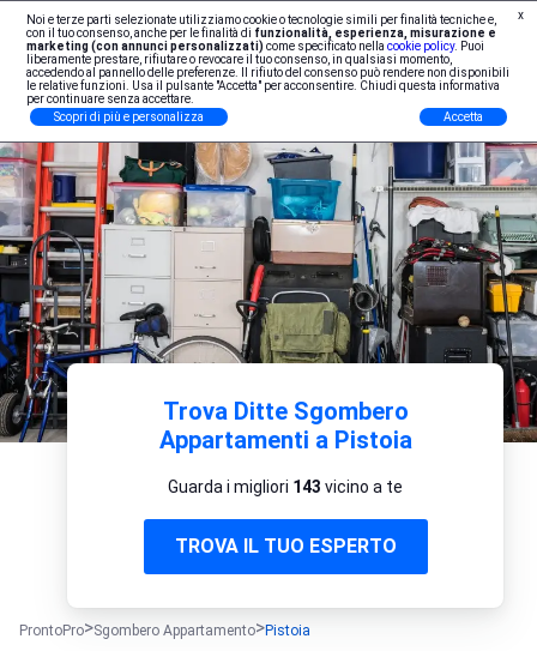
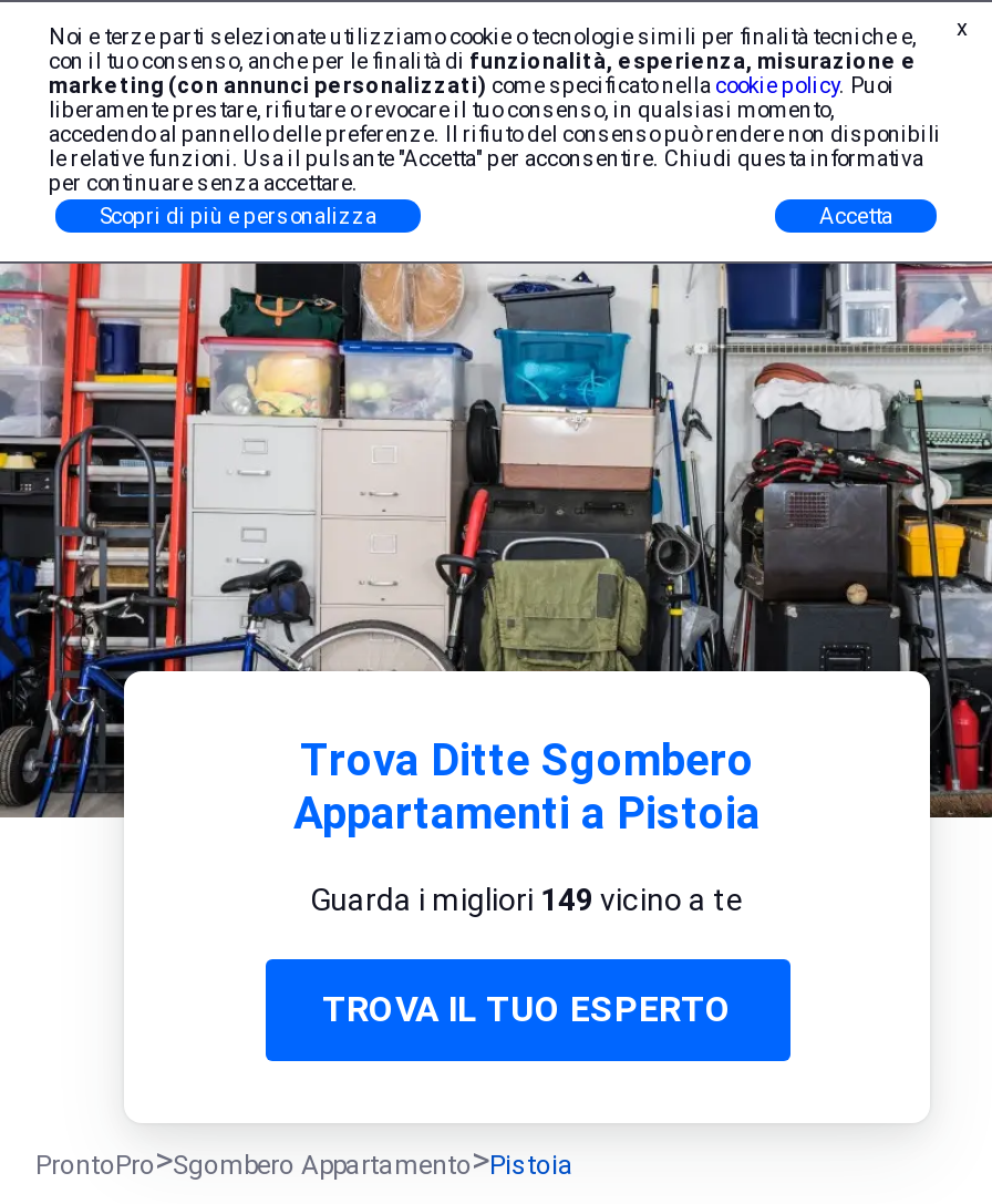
[168,477,403,496] Guarda i migliori 143 vicino a te -> [310,881,744,917] Guarda i migliori 149 vicino a te

